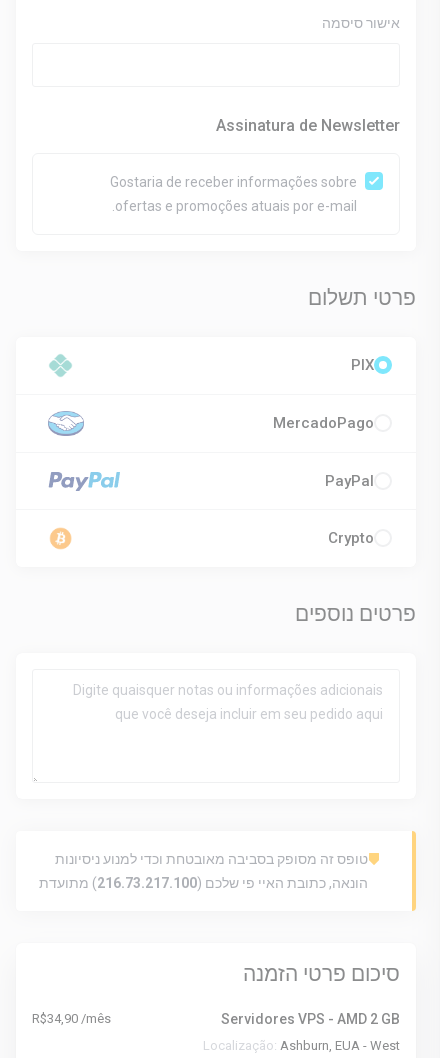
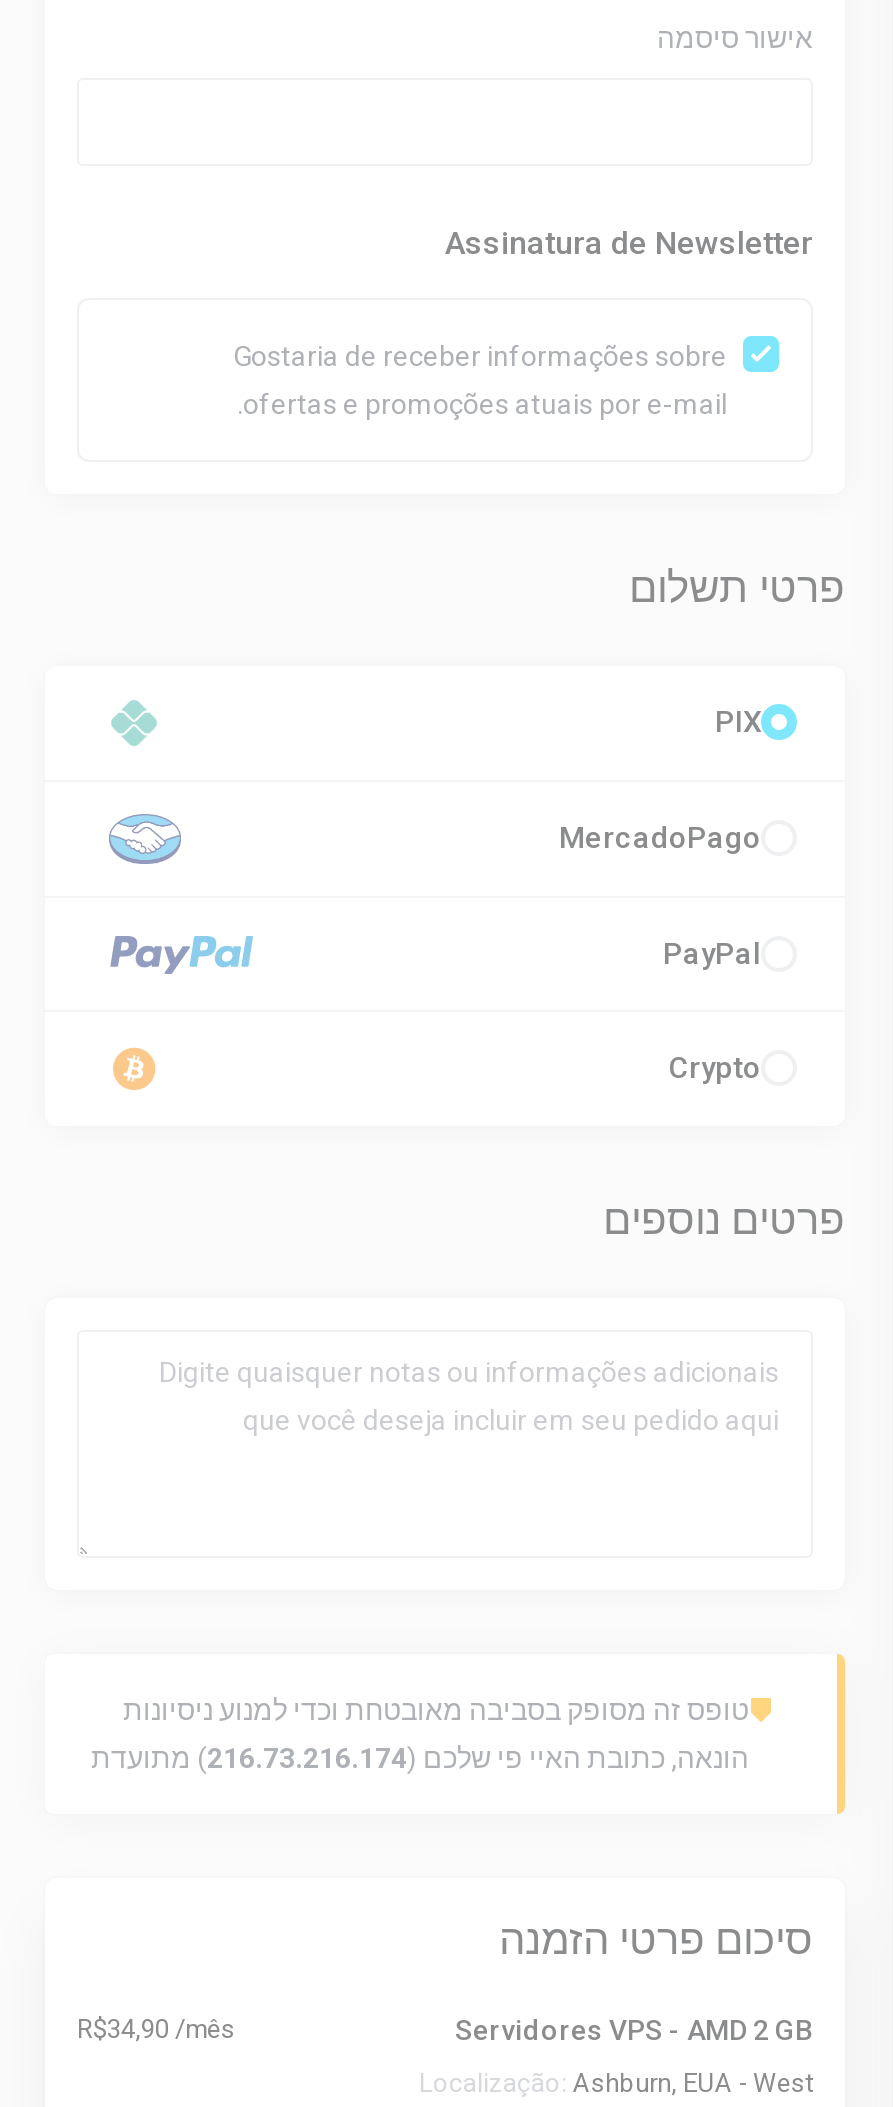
[39,875,368,891] הונאה, כתובת האיי פי שלכם (216.73.217.100) מתועדת -> [91,1742,749,1774] הונאה, כתובת האיי פי שלכם (216.73.216.174) מתועדת

